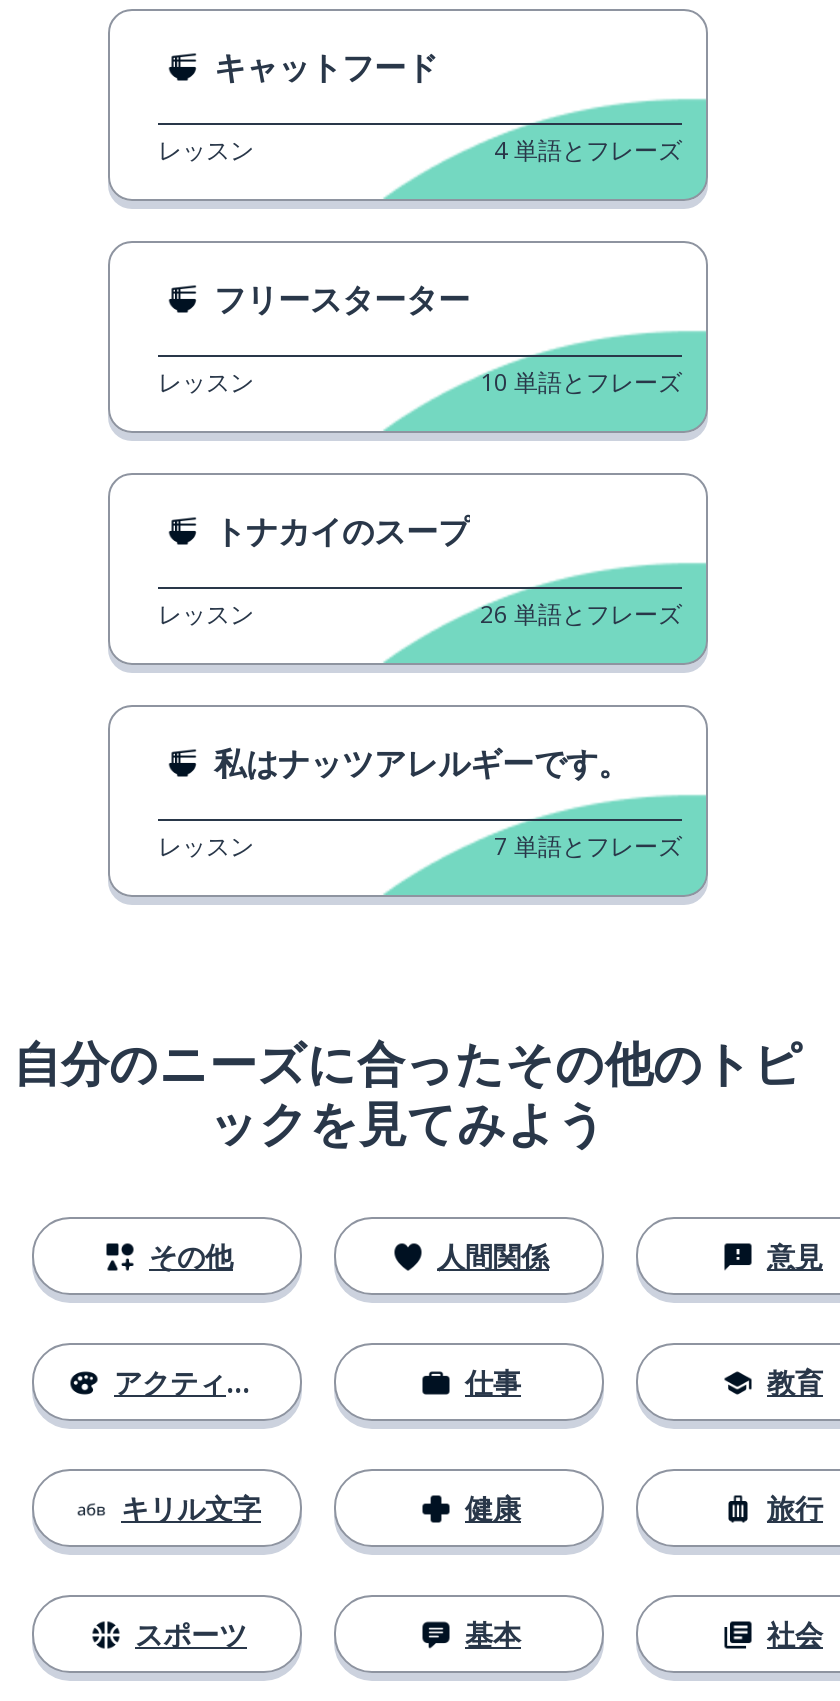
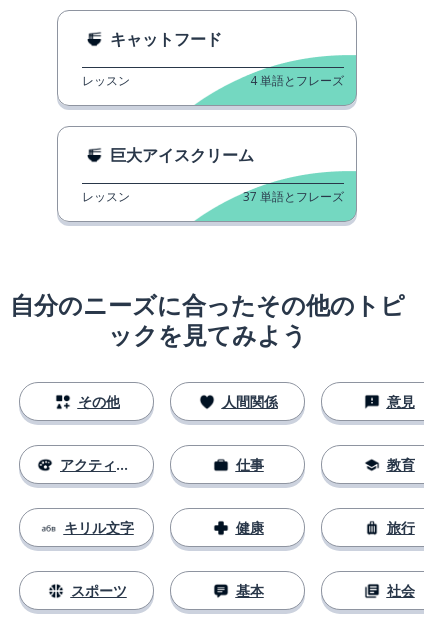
[214,277,470,321] フリースターター -> [110,144,254,166] 巨大アイスクリーム
[158,365,682,863] 10 単語とフレーズ | トナカイのスープ | レッスン | 26 単語とフレーズ | 私はナッツアレルギーです。 | レッスン | 7 単語とフレーズ -> [243,188,344,205] 37 単語とフレーズ

